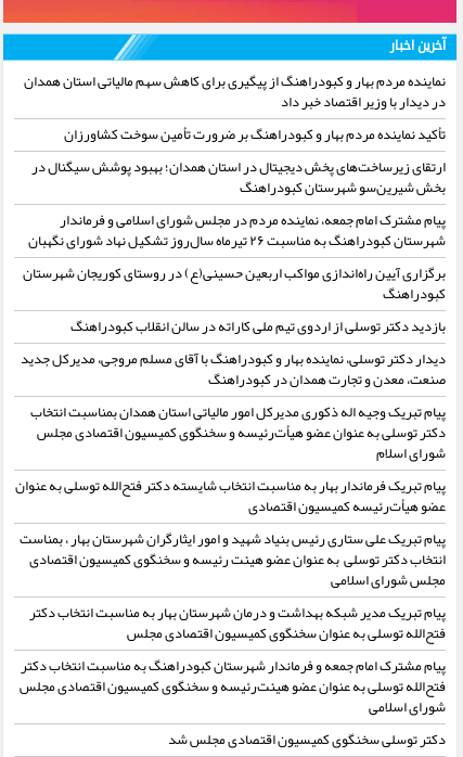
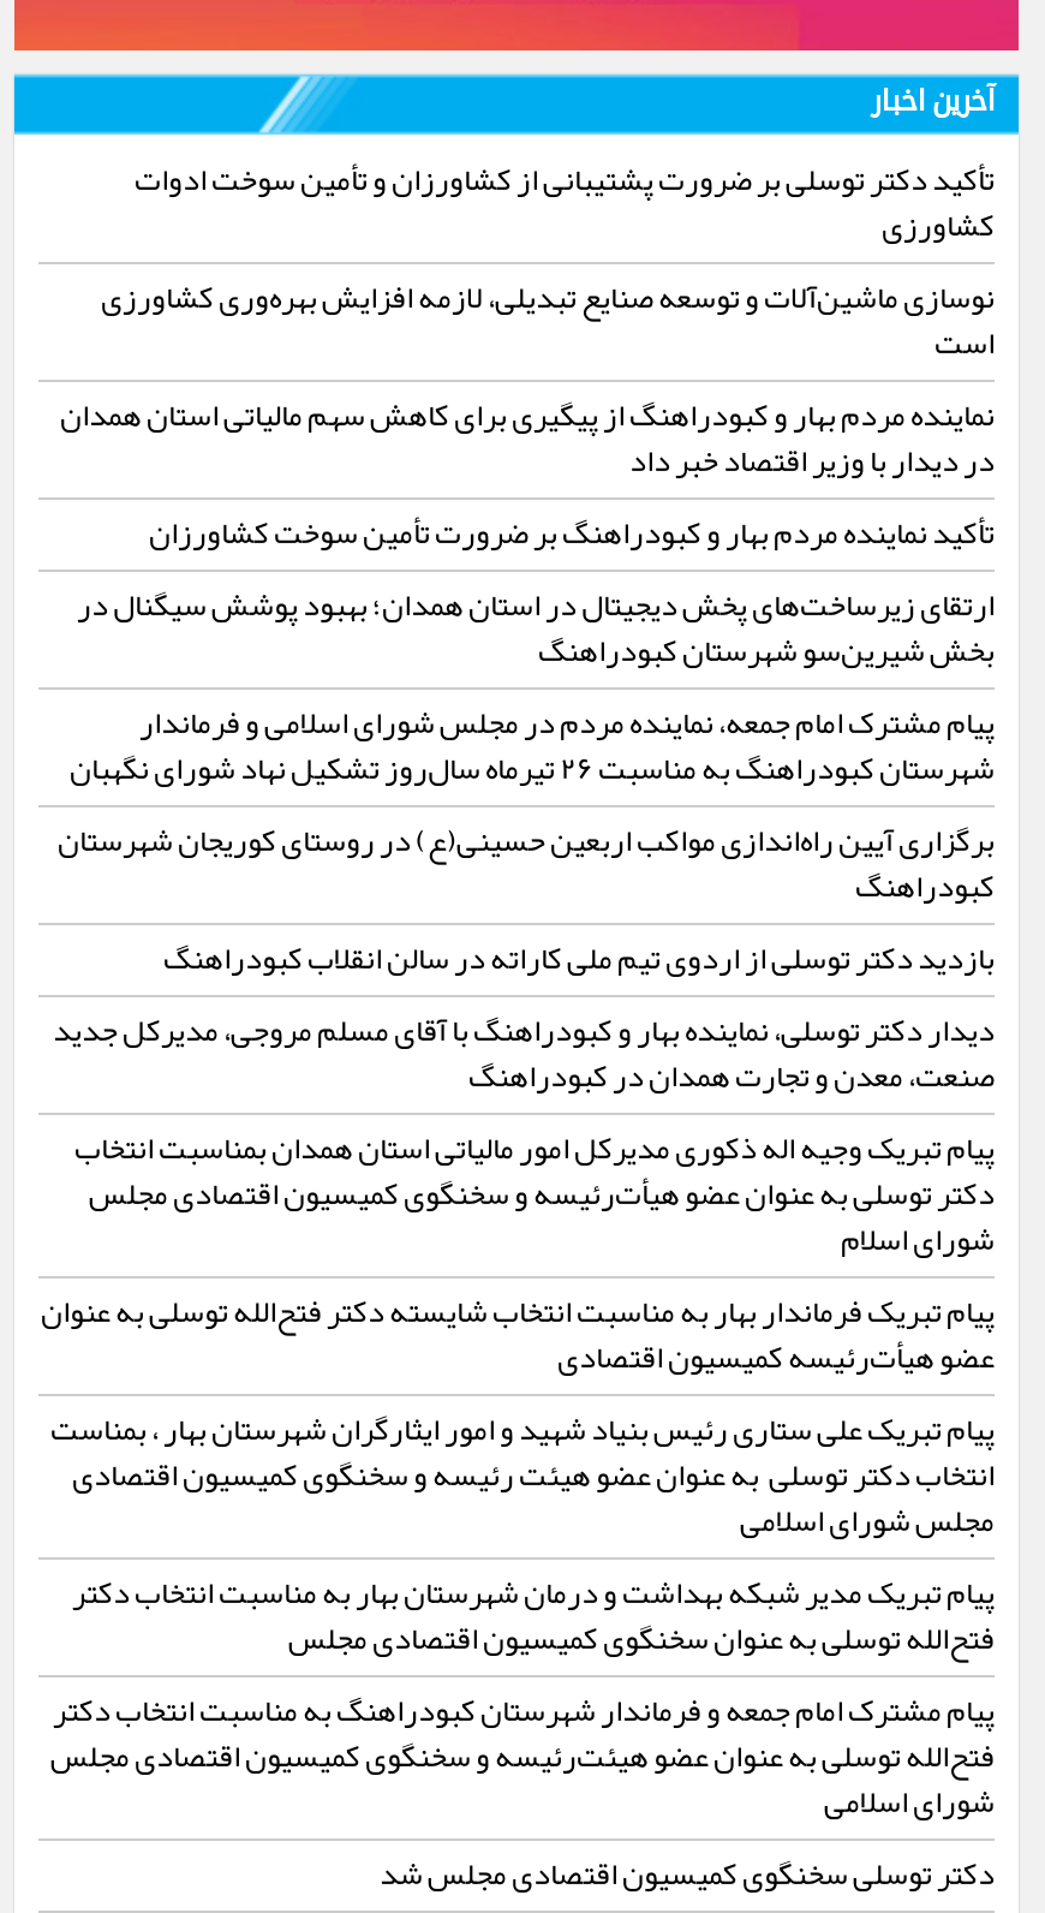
none -> [101,150,995,376] تأکید دکتر توسلی بر ضرورت پشتیبانی از کشاورزان و تأمین سوخت ادوات | کشاورزی | نوسازی ماشین‌آلات و توسعه صنایع تبدیلی، لازمه افزایش بهره‌وری کشاورزی | است

